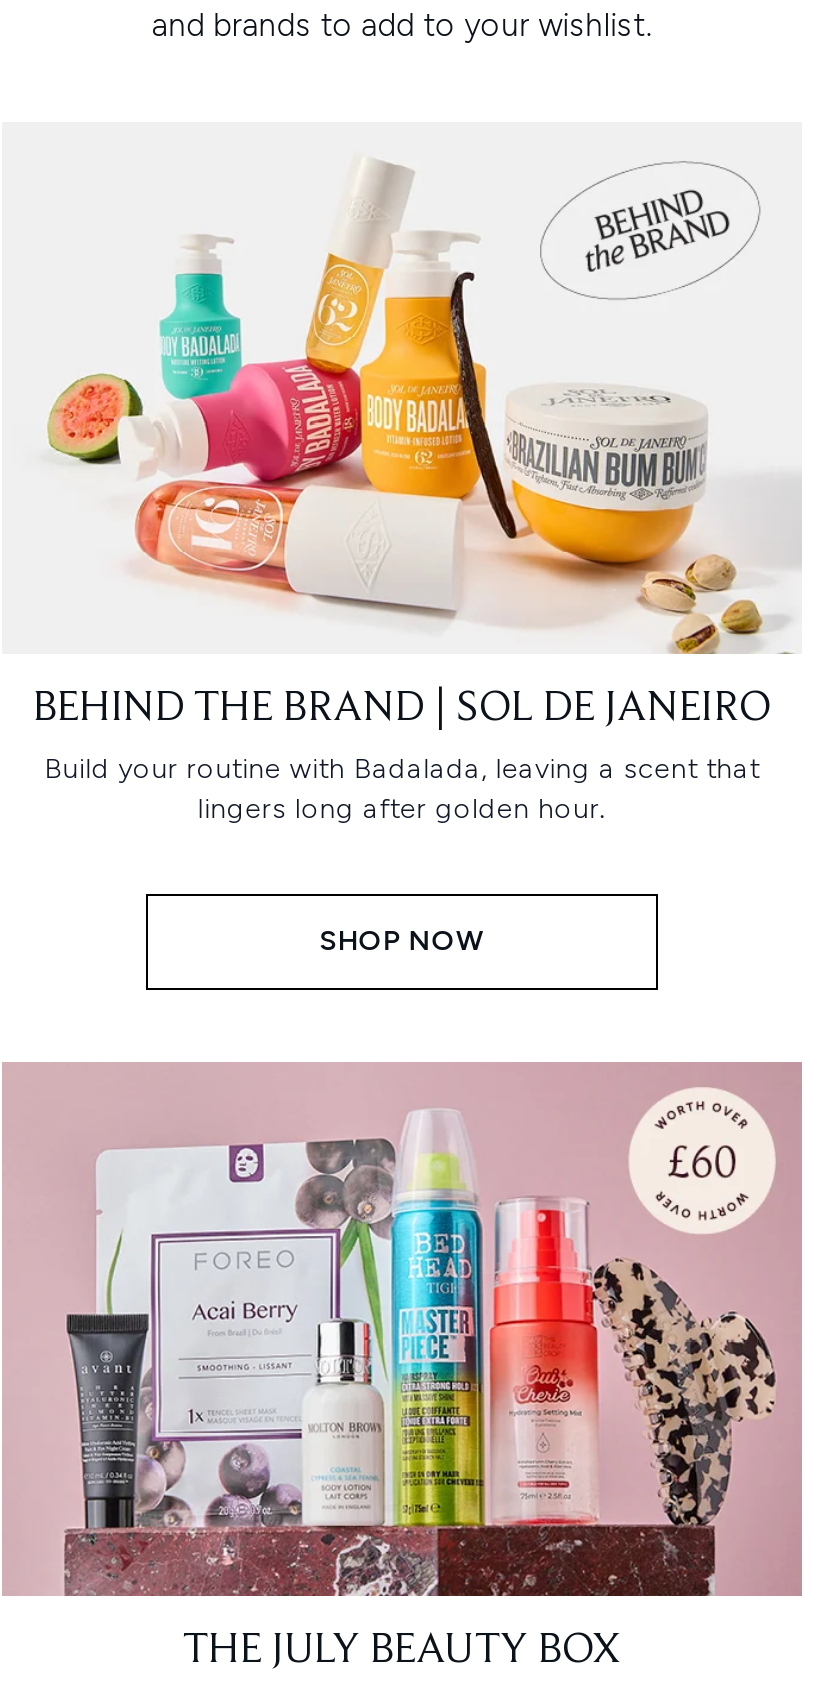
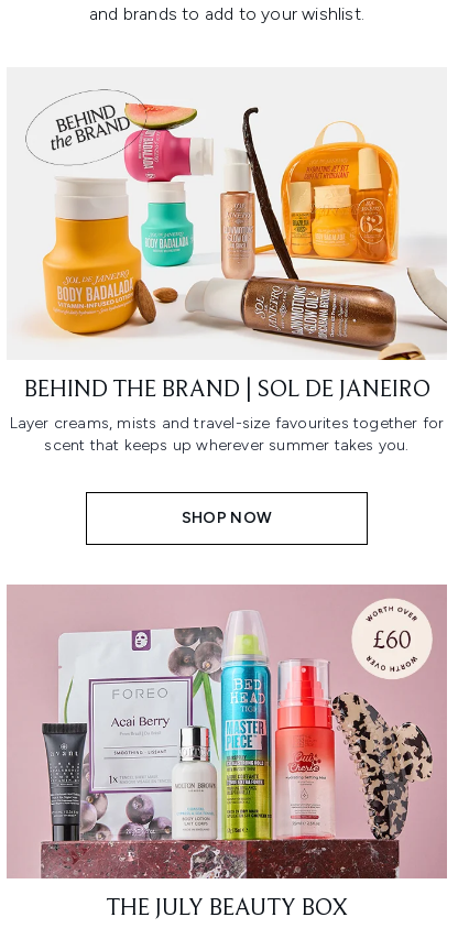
[46,160,802,656] [image] -> [25,89,448,361] [image]
[44,752,760,826] Build your routine with Badalada, leaving a scent that | lingers long after golden hour. -> [9,414,444,455] Layer creams, mists and travel-size favourites together for | scent that keeps up wherever summer takes you.

